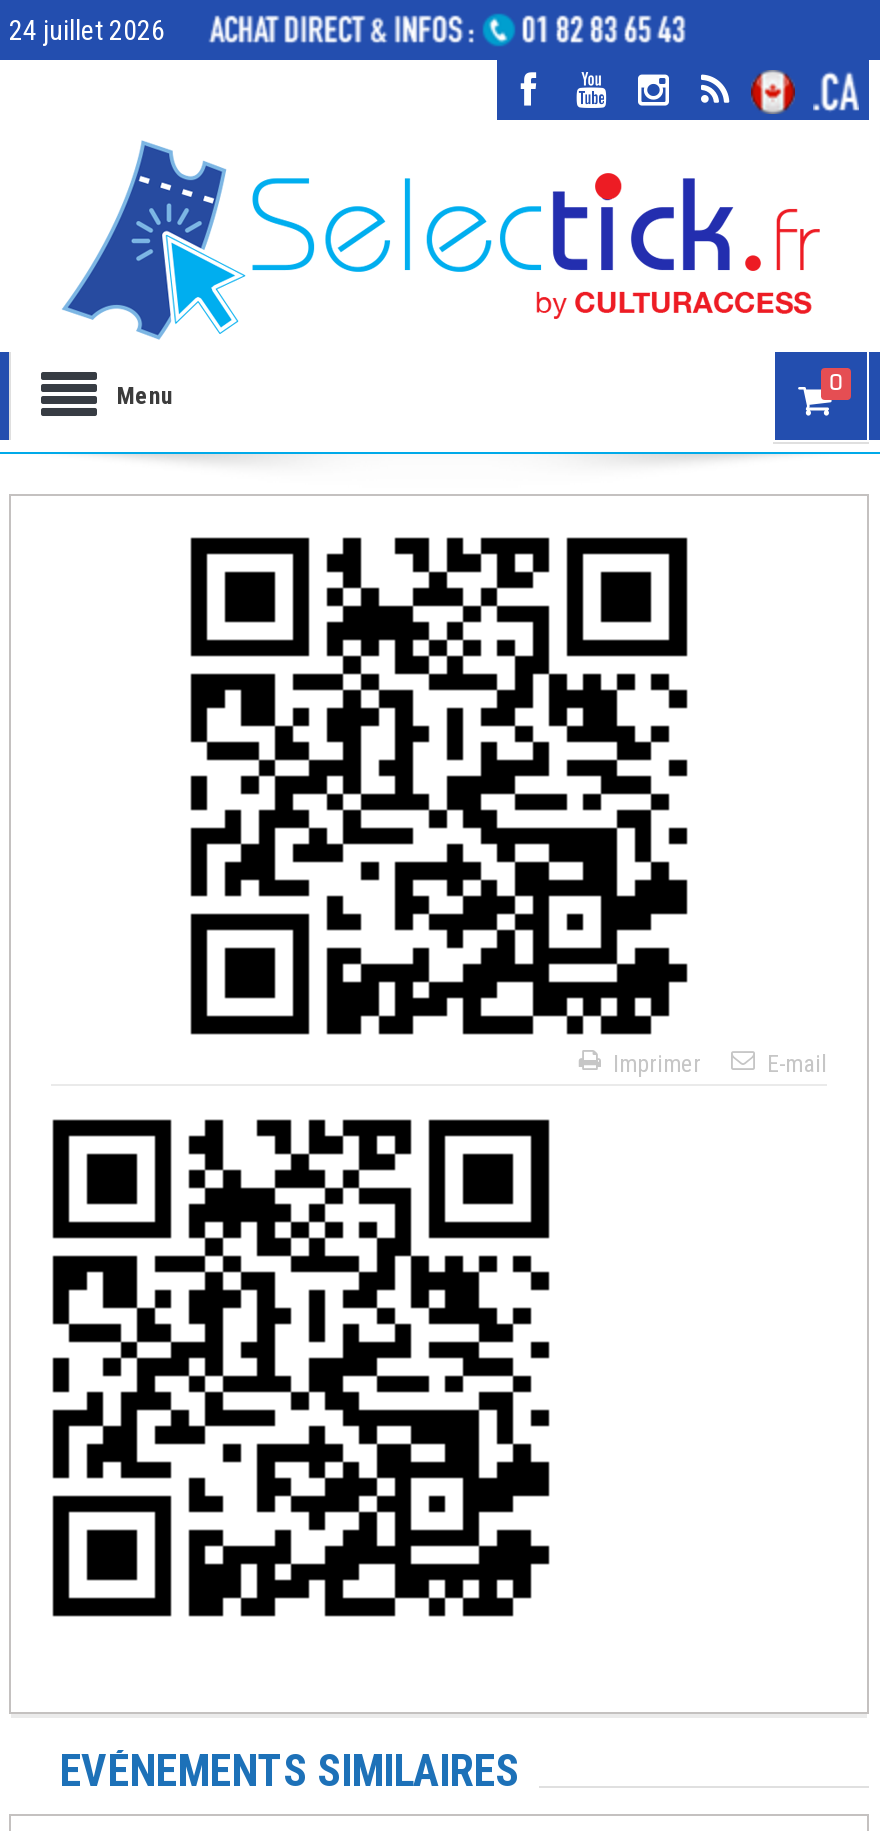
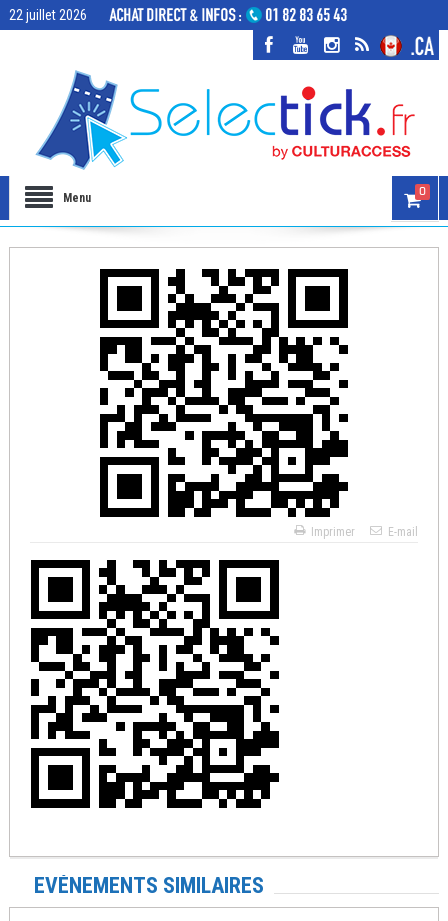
[9,14,165,46] 24 juillet 2026 -> [9,7,87,23] 22 juillet 2026

